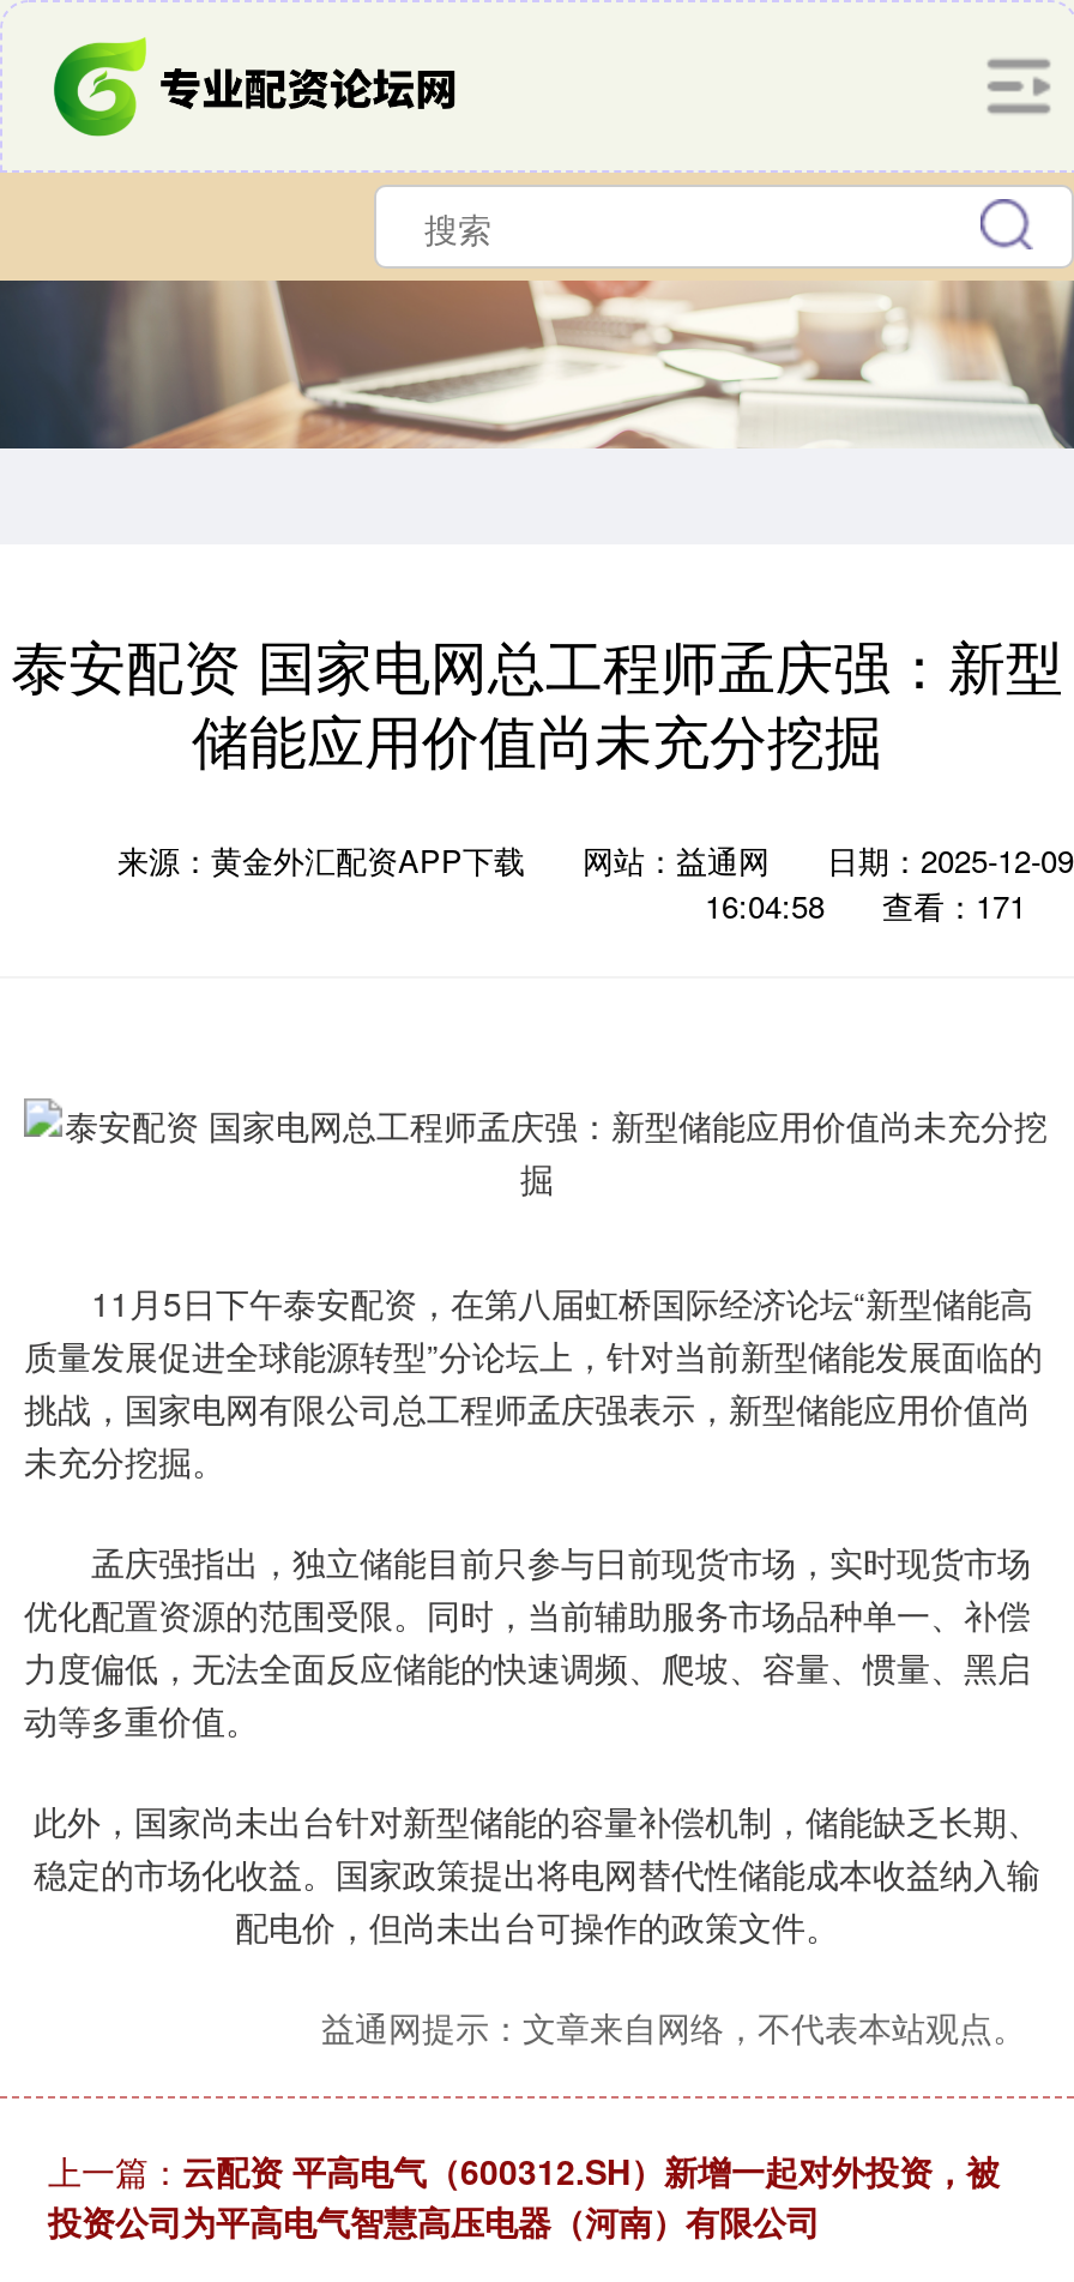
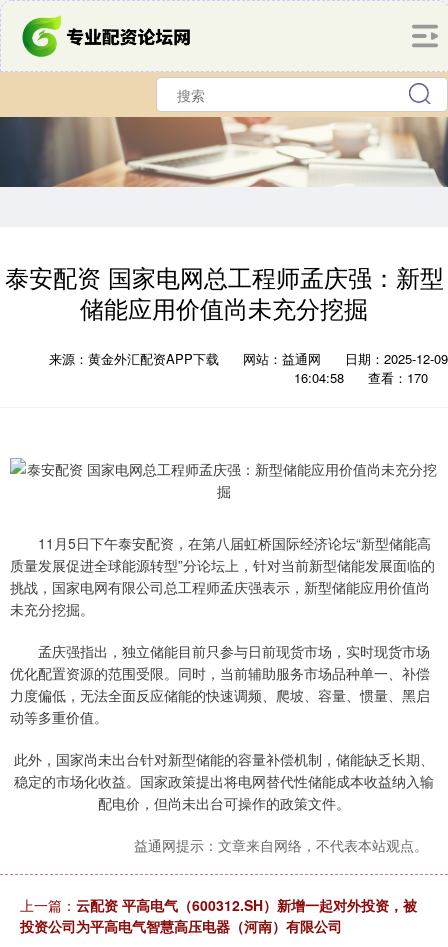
[705,883,1026,928] 16:04:58 查看：171 -> [294,368,428,387] 16:04:58 查看：170

